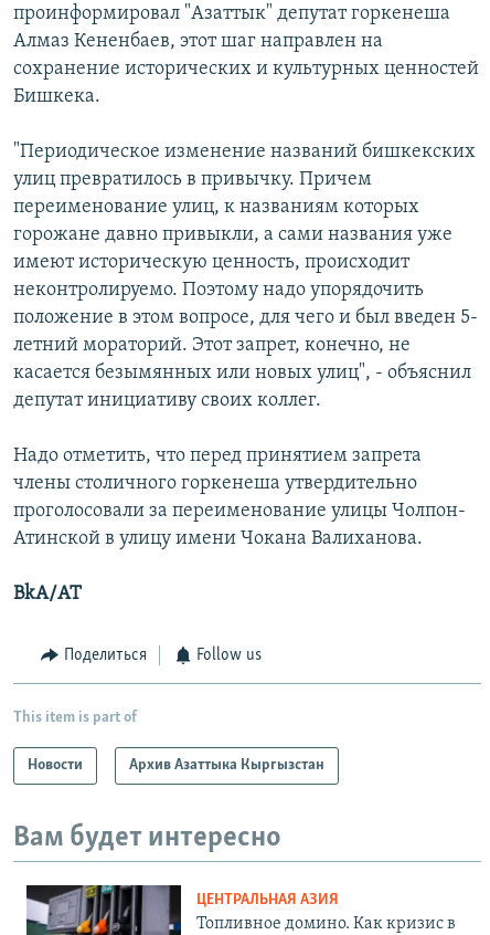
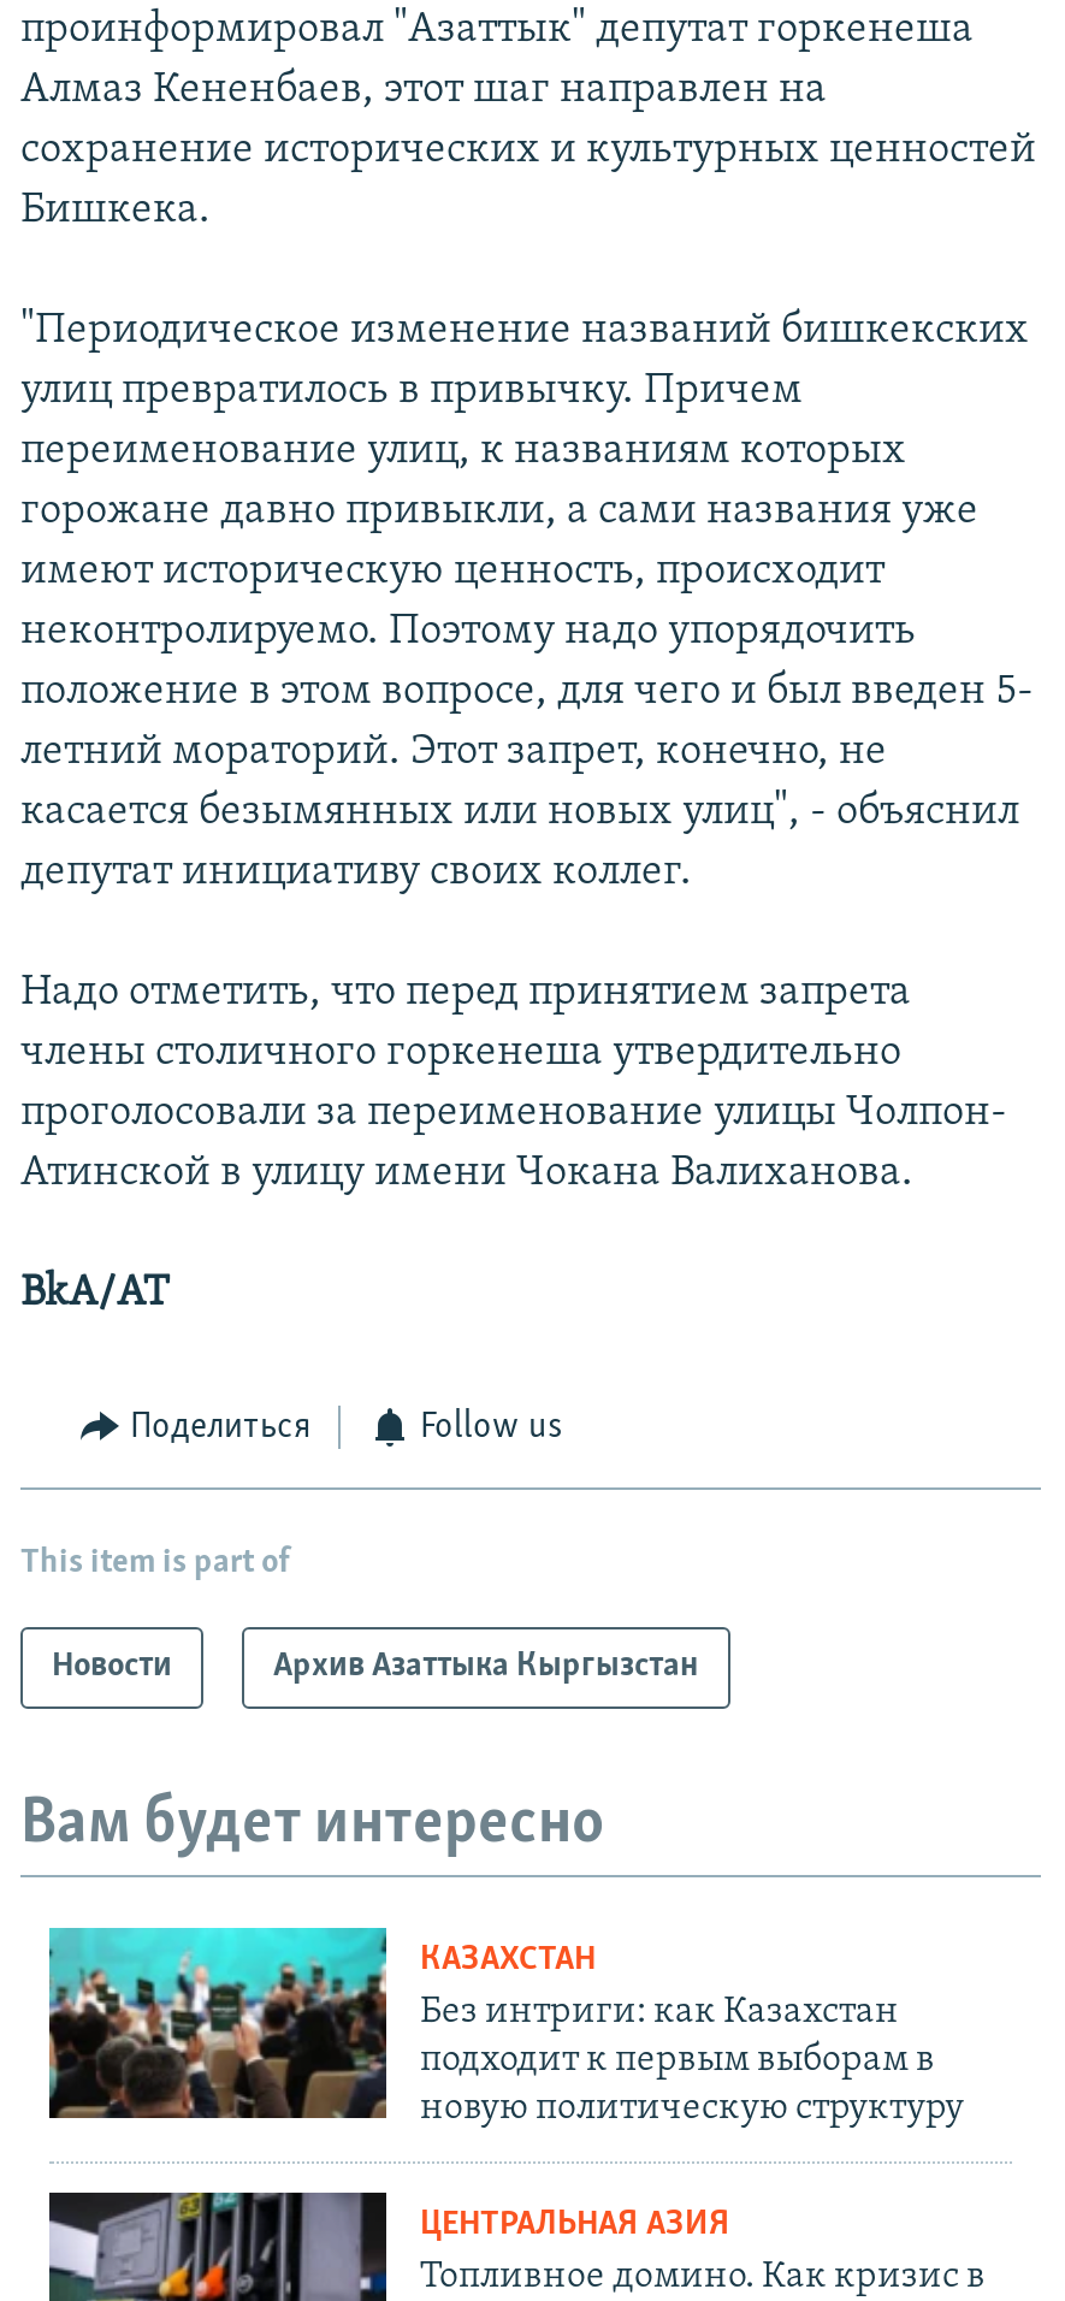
none -> [47,1926,964,2129] [image] | КАЗАХСТАН | Без интриги: как Казахстан | подходит к первым выборам в | новую политическую структуру

